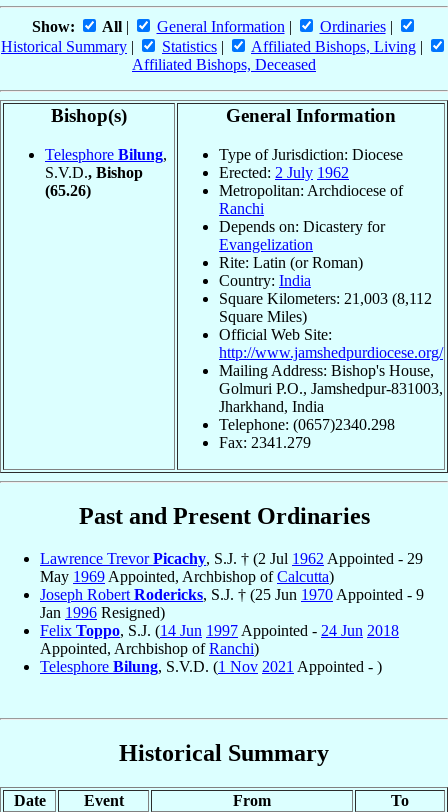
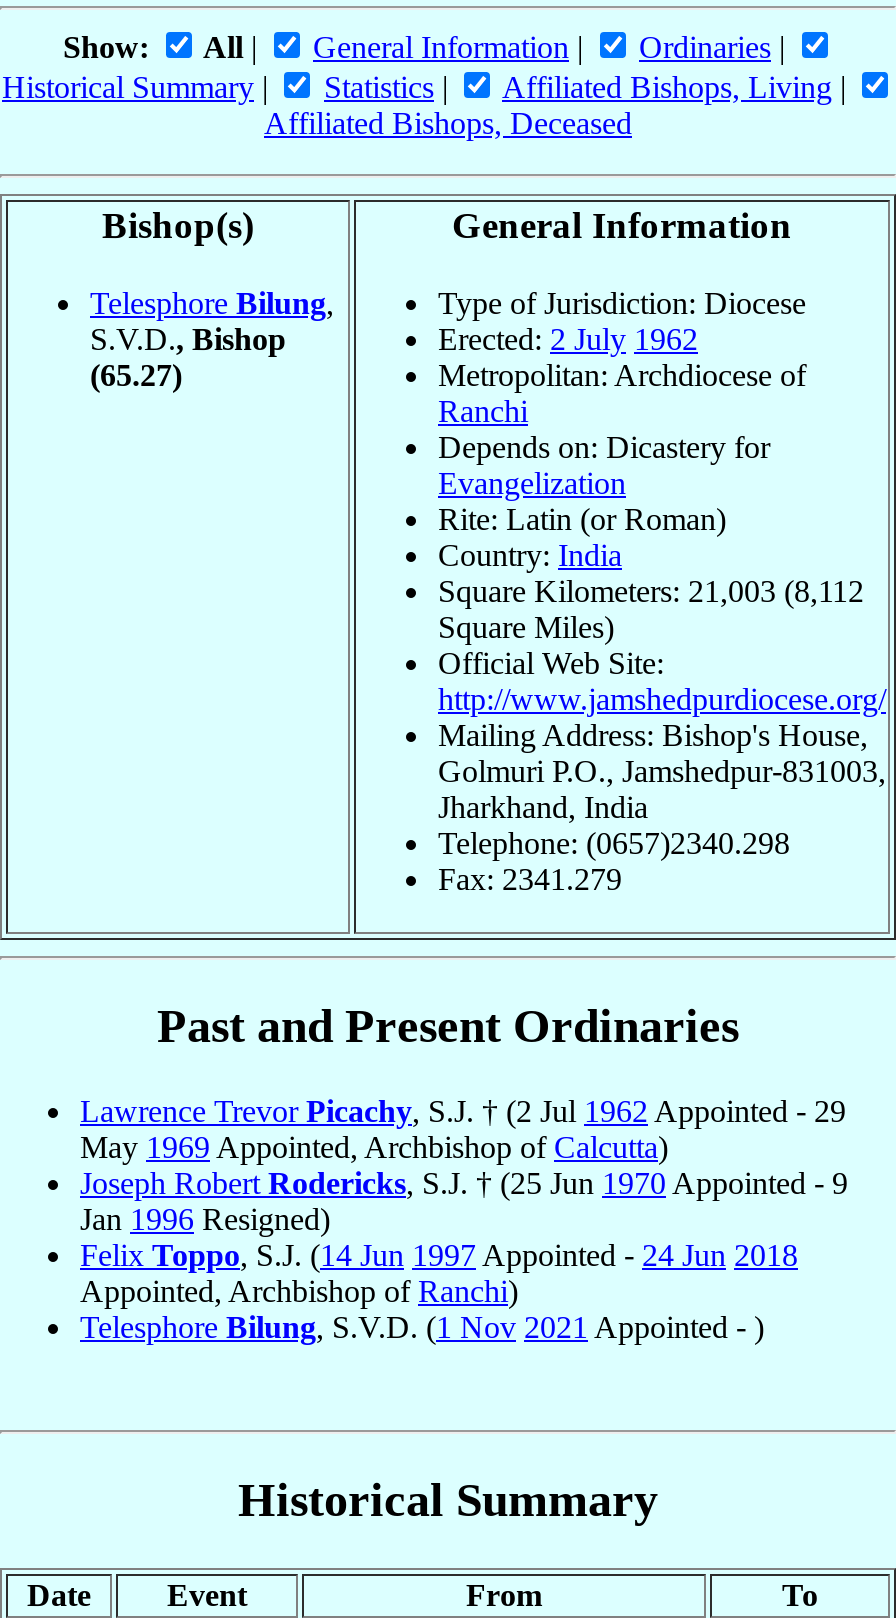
[45,182,91,199] (65.26) -> [90,358,182,392] (65.27)

